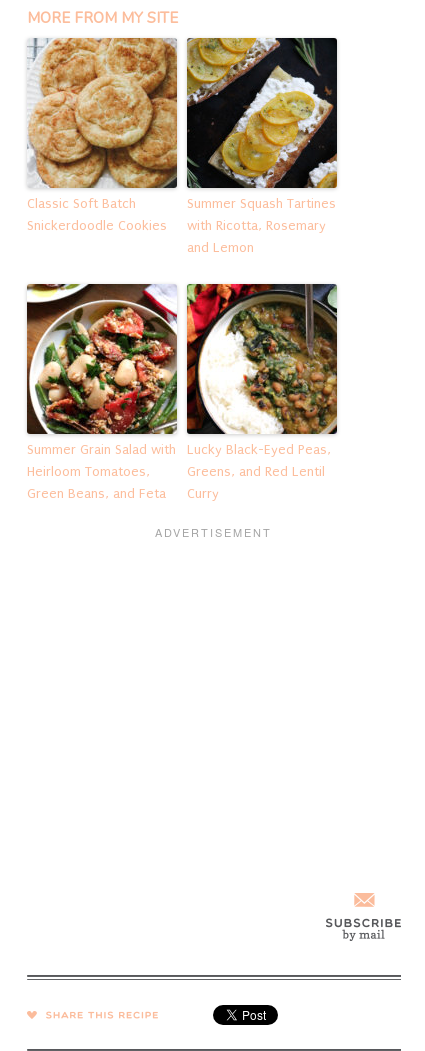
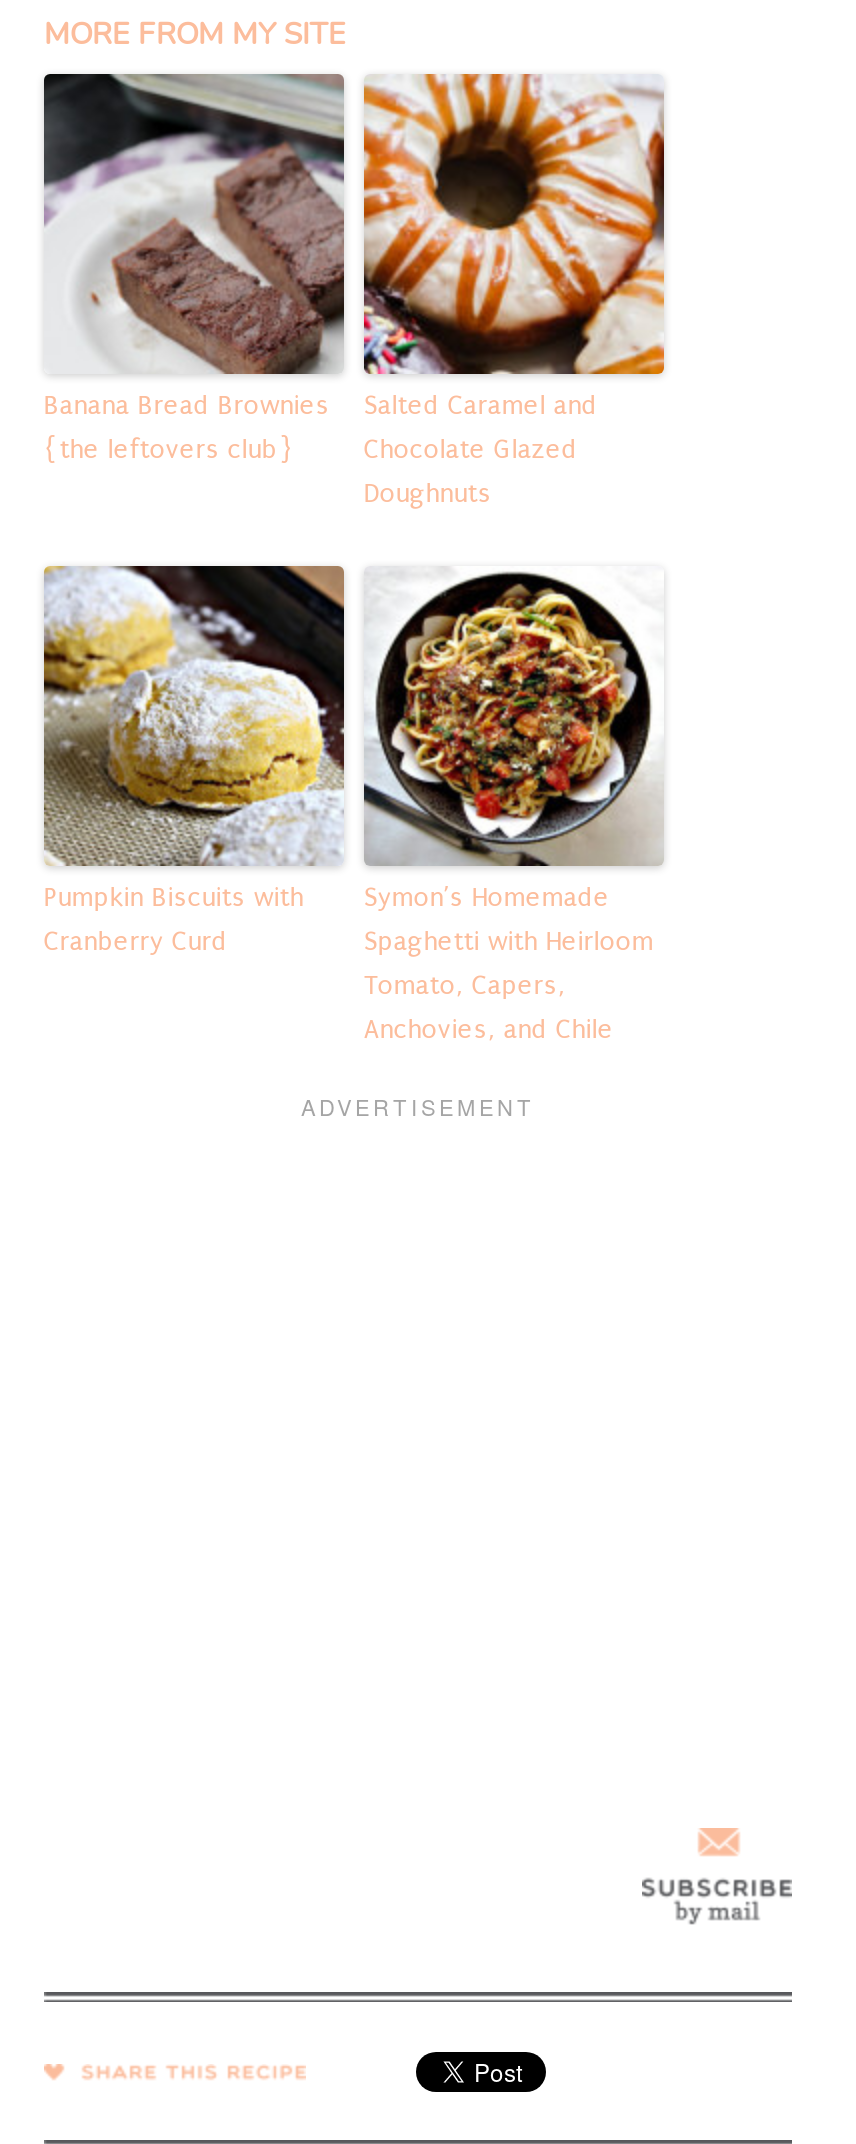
[27,37,178,211] [image] | Classic Soft Batch -> [42,72,346,420] [image] | Banana Bread Brownies
[186,37,338,211] [image] | Summer Squash Tartines -> [362,74,666,420] [image] | Salted Caramel and
[27,218,167,233] Snickerdoodle Cookies -> [43,434,291,464] {the leftovers club}
[187,218,326,233] with Ricotta, Rosemary -> [363,434,577,464] Chocolate Glazed
[187,240,254,255] and Lemon -> [363,478,491,508] Doughnuts
[27,283,178,457] [image] | Summer Grain Salad with -> [43,564,346,912] [image] | Pumpkin Biscuits with
[186,283,338,457] [image] | Lucky Black-Eyed Peas, -> [362,570,664,956] [image] | Spaghetti with Heirloom
[27,464,150,479] Heirloom Tomatoes, -> [43,926,227,956] Cranberry Curd
[187,464,325,479] Greens, and Red Lentil -> [363,970,565,1000] Tomato, Capers,
[27,486,166,501] Green Beans, and Feta -> [363,882,609,912] Symon’s Homemade
[187,486,219,501] Curry -> [363,1014,613,1044] Anchovies, and Chile

